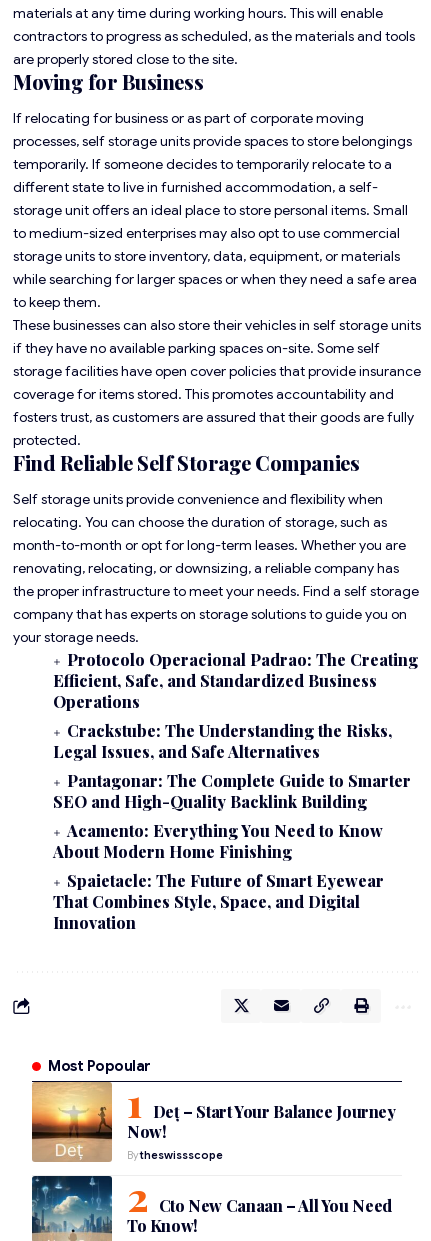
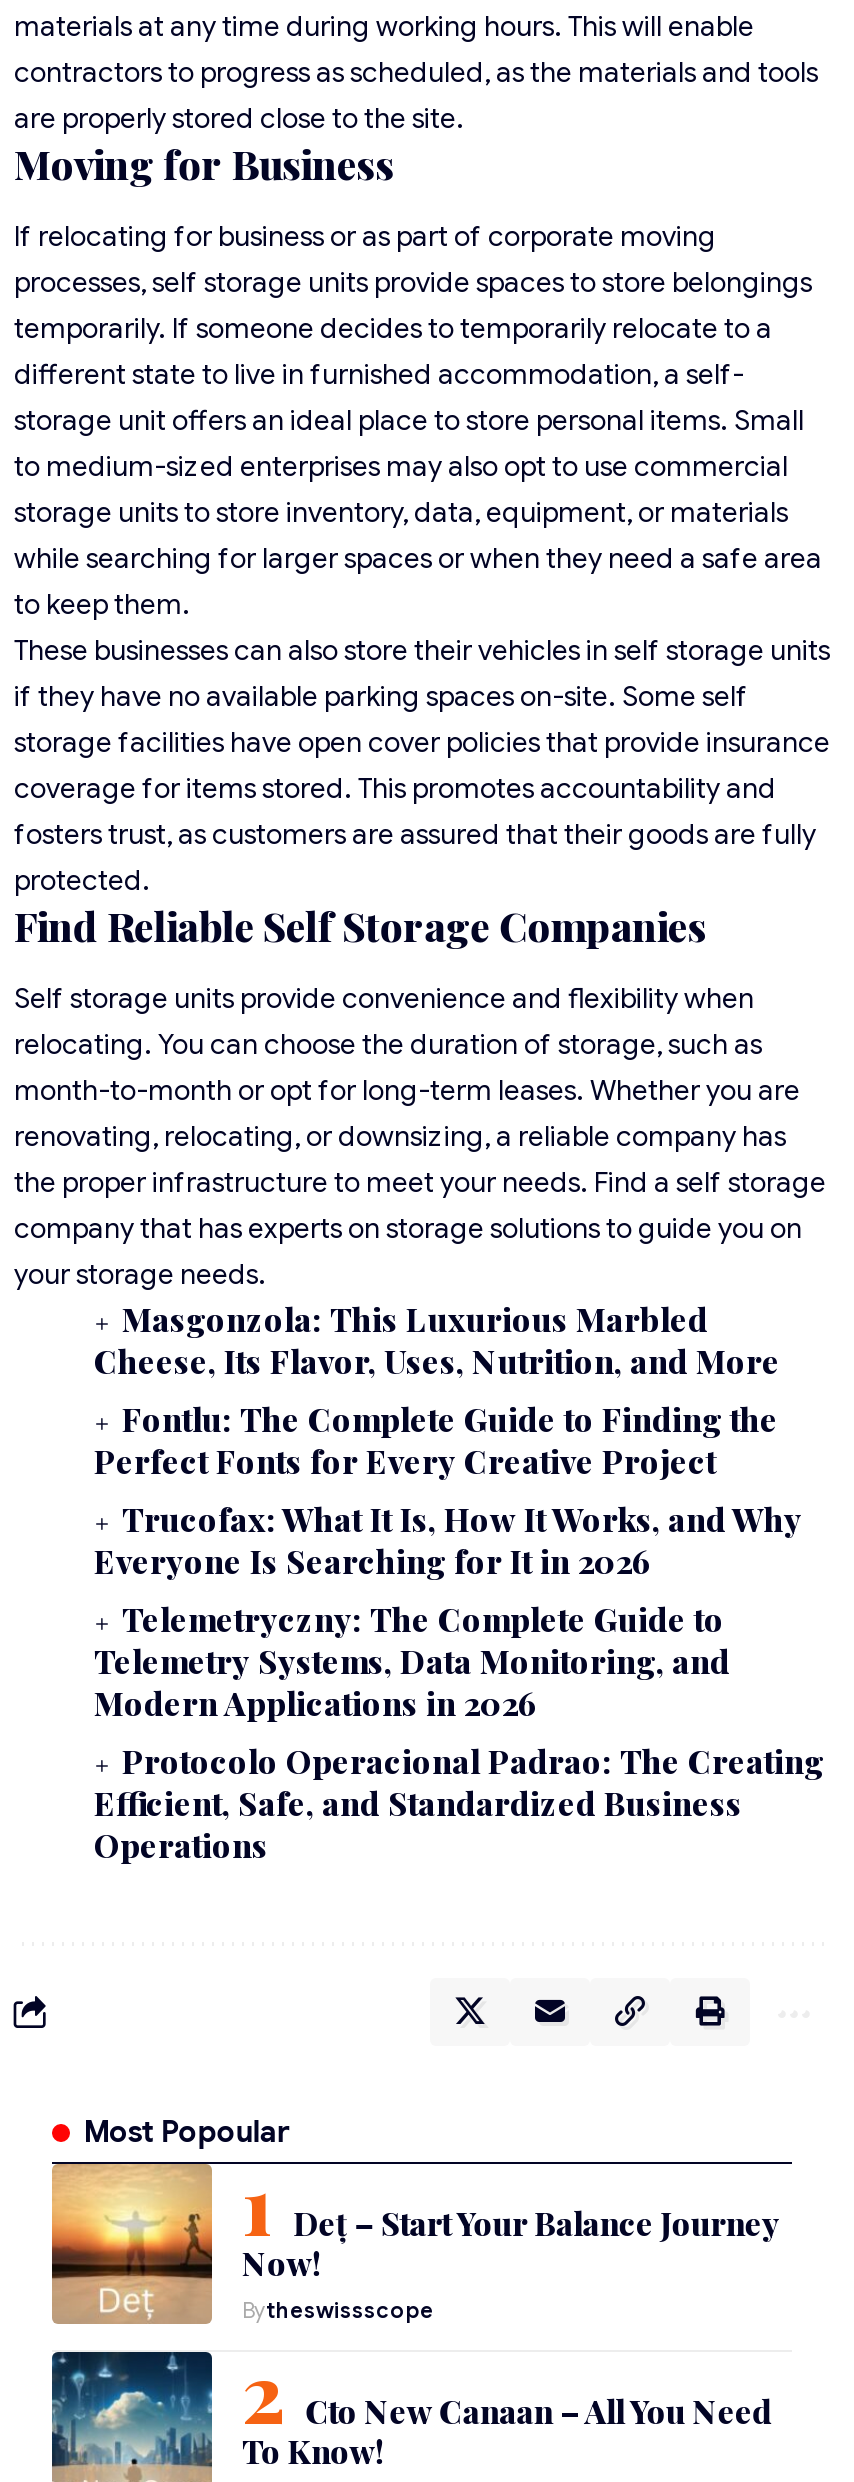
none -> [94,1299,802,1725] Masgonzola: This Luxurious Marbled | Cheese, Its Flavor, Uses, Nutrition, and More | Fontlu: The Complete Guide to Finding the | Perfect Fonts for Every Creative Project | Trucofax: What It Is, How It Works, and Why | Everyone Is Searching for It in 2026 | Telemetryczny: The Complete Guide to | Telemetry Systems, Data Monitoring, and | Modern Applications in 2026
moved [53,649,418,712] -> [94,1741,824,1867]: Protocolo Operacional Padrao: The Creating | Efficient, Safe, and Standardized Business | Operations
[53,720,411,933] Crackstube: The Understanding the Risks, | Legal Issues, and Safe Alternatives | Pantagonar: The Complete Guide to Smarter | SEO and High-Quality Backlink Building | Acamento: Everything You Need to Know | About Modern Home Finishing | Spaietacle: The Future of Smart Eyewear | That Combines Style, Space, and Digital | Innovation -> none

